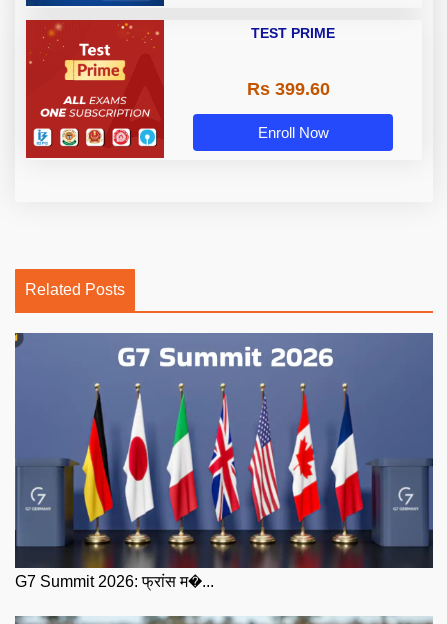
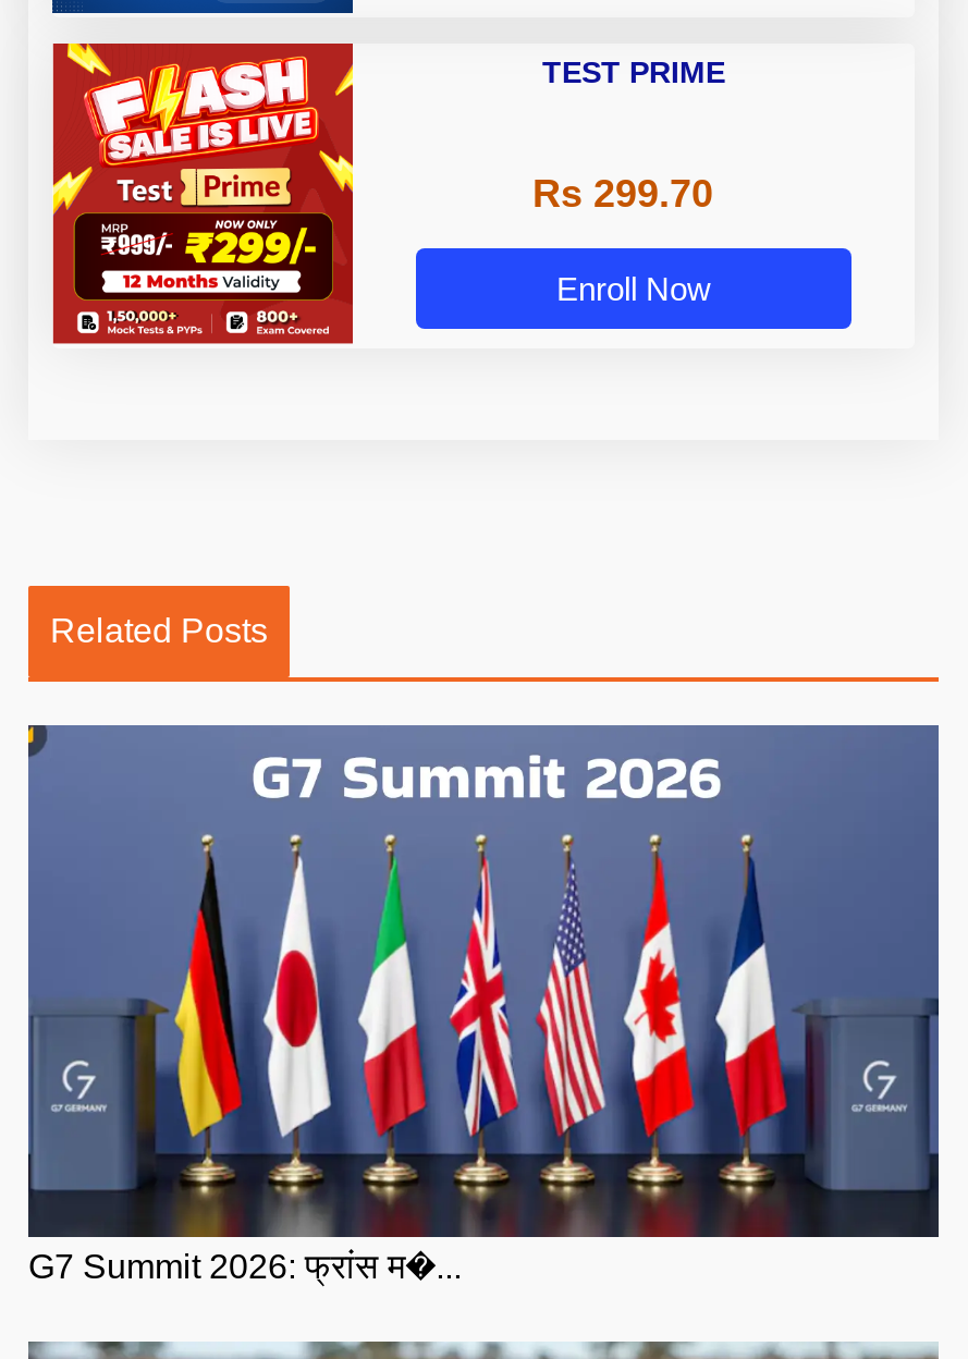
[25,19,165,153] [image] -> [50,41,355,338] [image]
[246,79,329,99] Rs 399.60 -> [532,173,713,216] Rs 299.70

